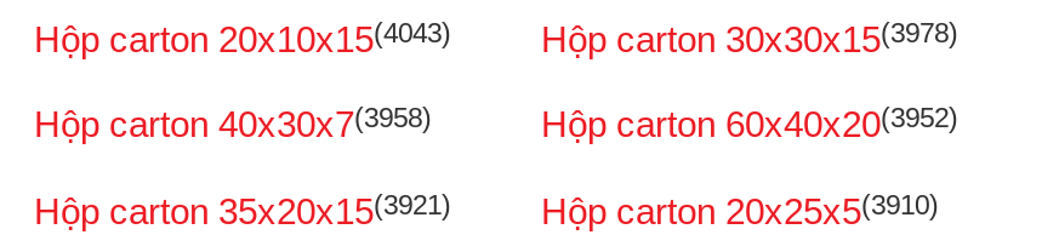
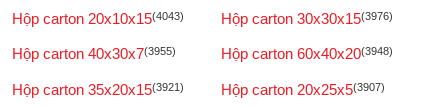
[541,18,958,59] Hộp carton 30x30x15(3978) -> [221,10,393,27] Hộp carton 30x30x15(3976)
[34,104,432,145] Hộp carton 40x30x7(3958) -> [12,45,176,62] Hộp carton 40x30x7(3955)
[541,104,958,145] Hộp carton 60x40x20(3952) -> [221,45,393,62] Hộp carton 60x40x20(3948)
[541,190,939,231] Hộp carton 20x25x5(3910) -> [221,81,385,98] Hộp carton 20x25x5(3907)

